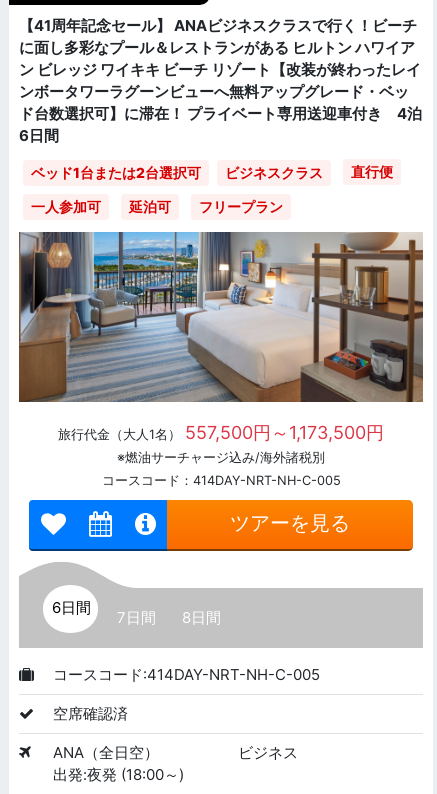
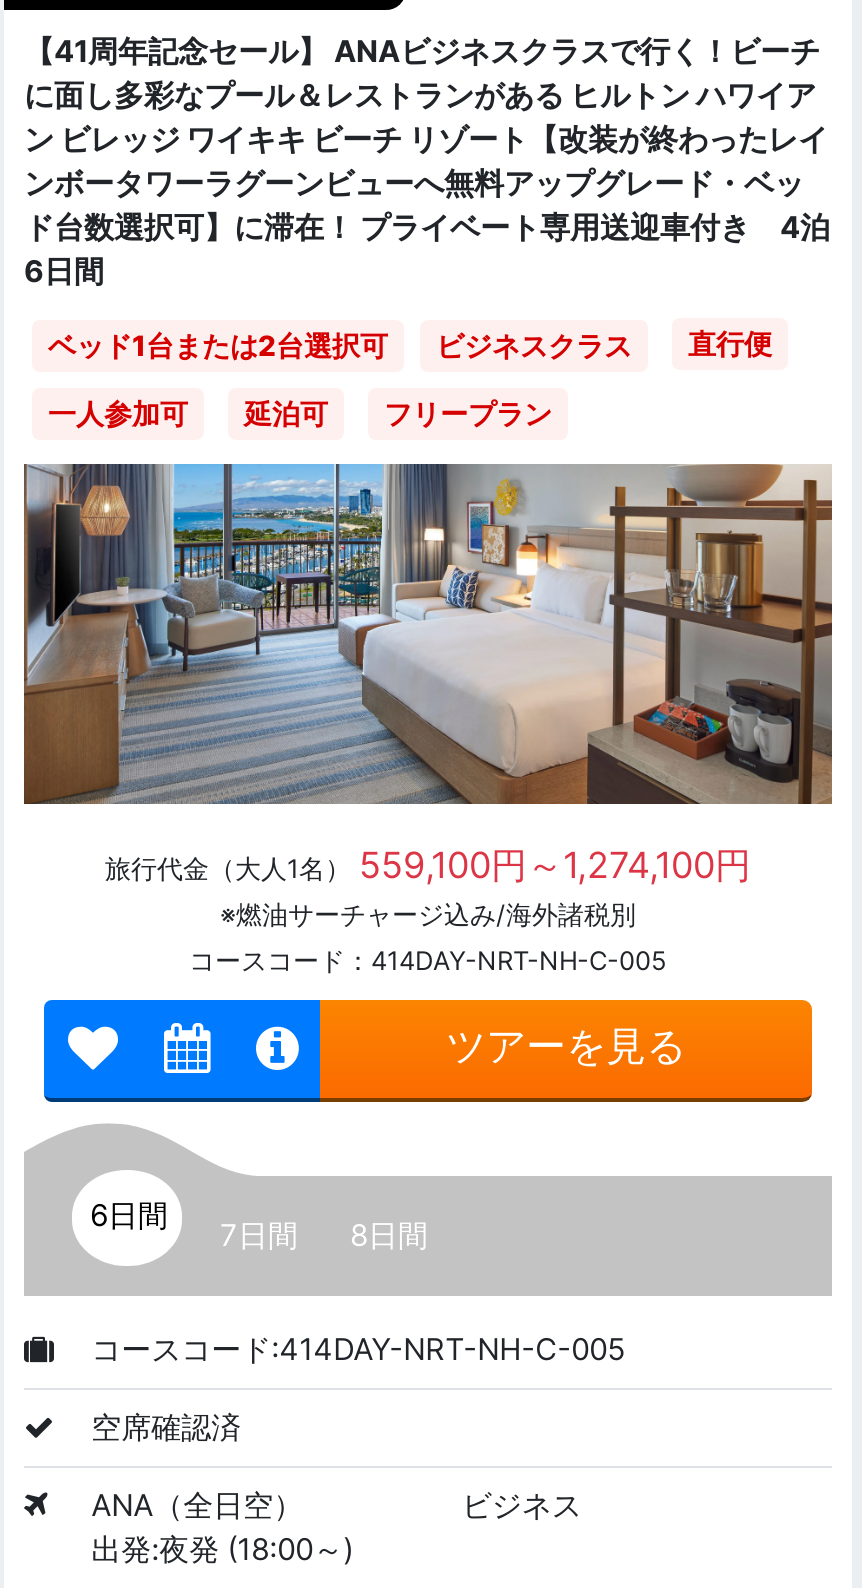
[58,421,384,442] 旅行代金（大人1名） 557,500円～1,173,500円 -> [105,843,751,885] 旅行代金（大人1名） 559,100円～1,274,100円

